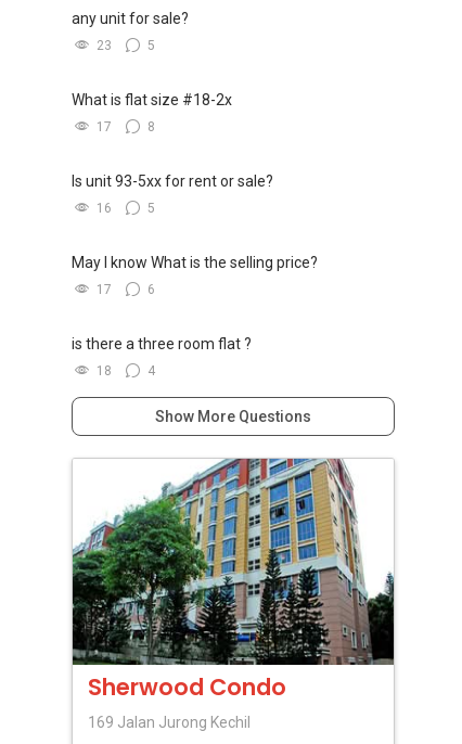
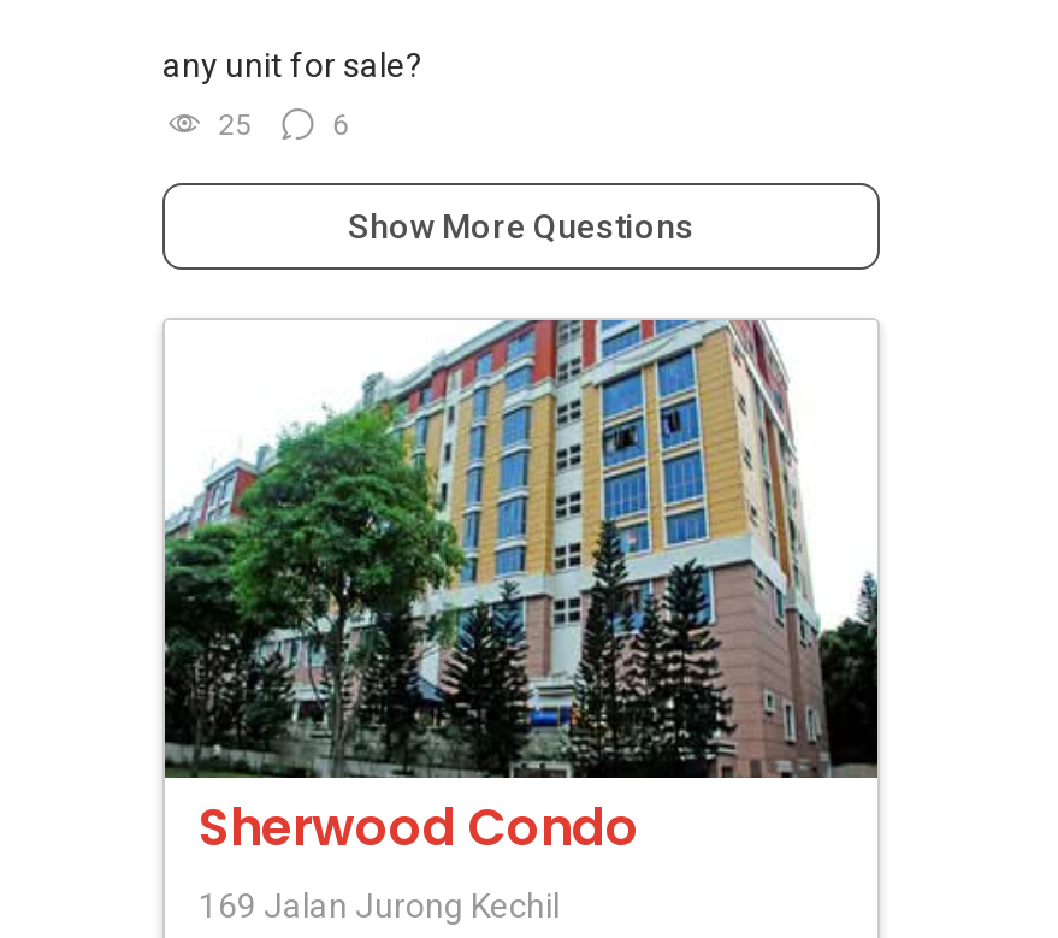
[72,38,318,297] 23 | 5 | What is flat size #18-2x | 17 | 8 | Is unit 93-5xx for rent or sale? | 16 | 5 | May I know What is the selling price? | 17 -> [218,108,252,142] 25
[72,335,252,379] is there a three room flat ? | 18 | 4 -> none

